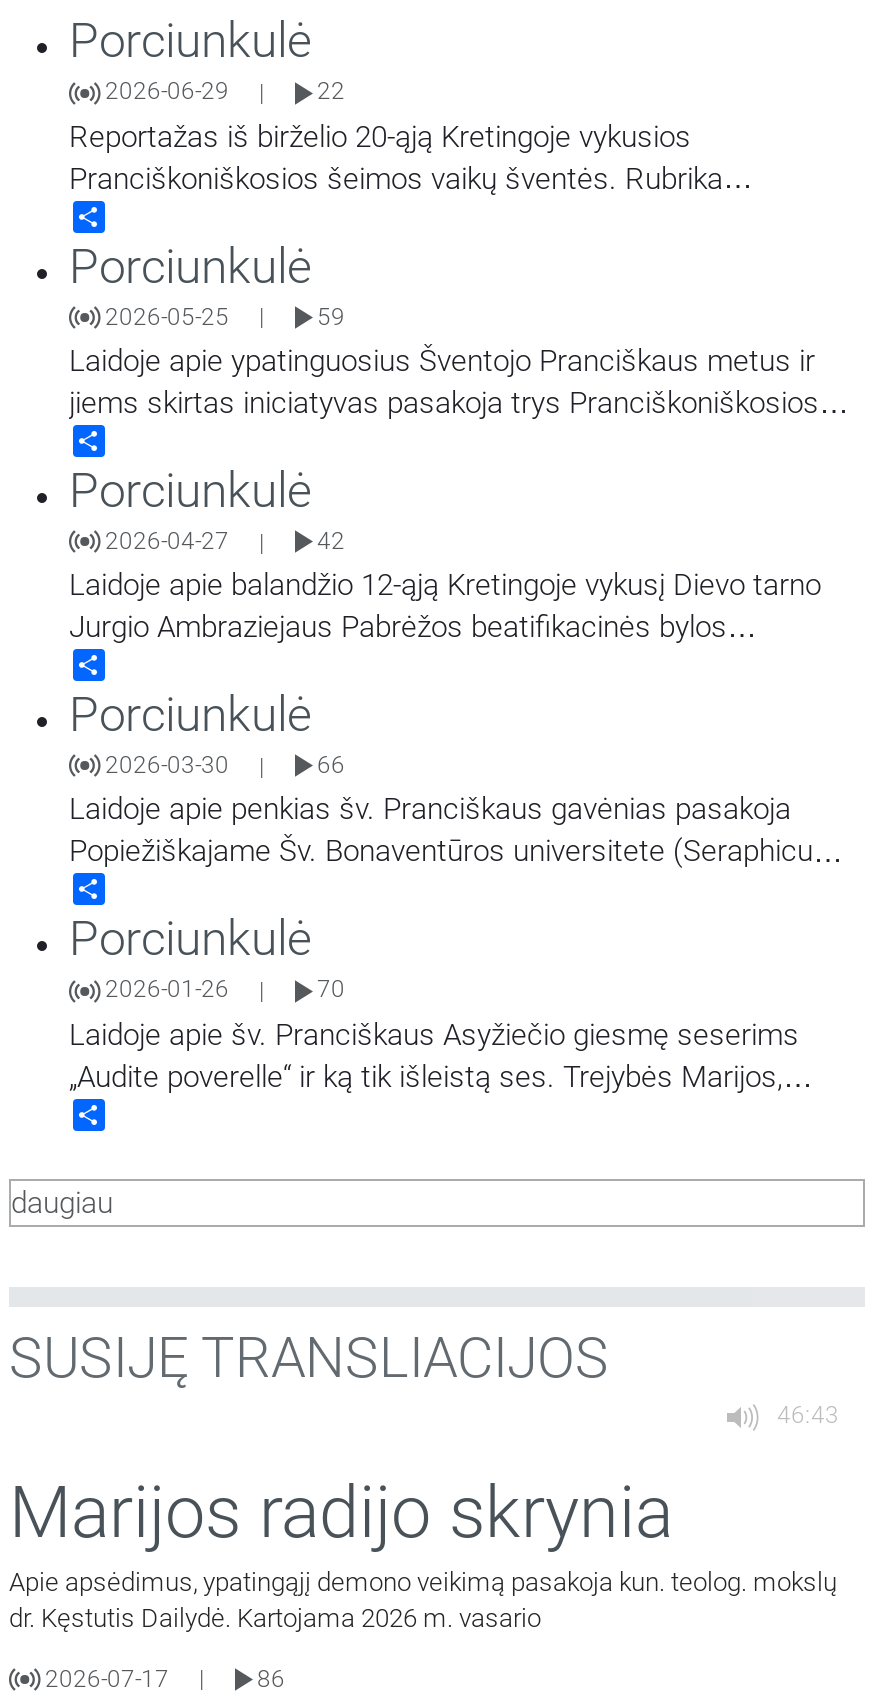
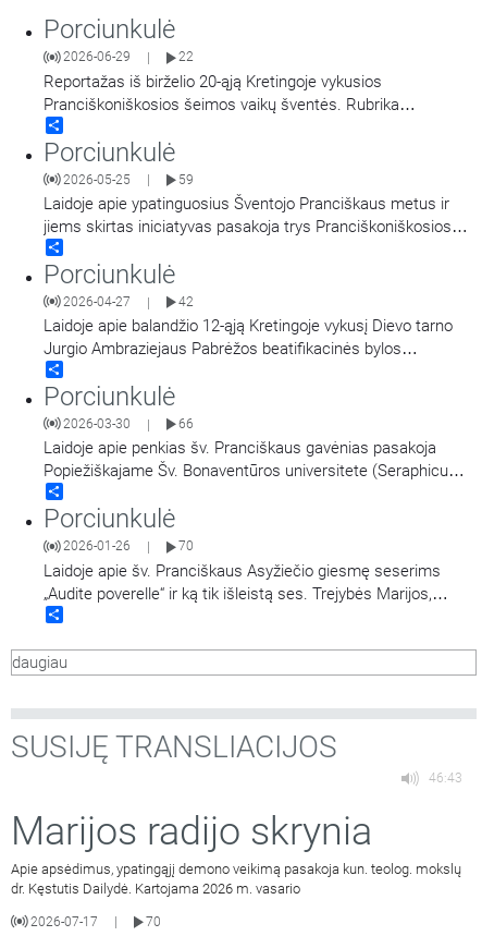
[257,1665,285,1693] 86 -> [146,914,161,929] 70

